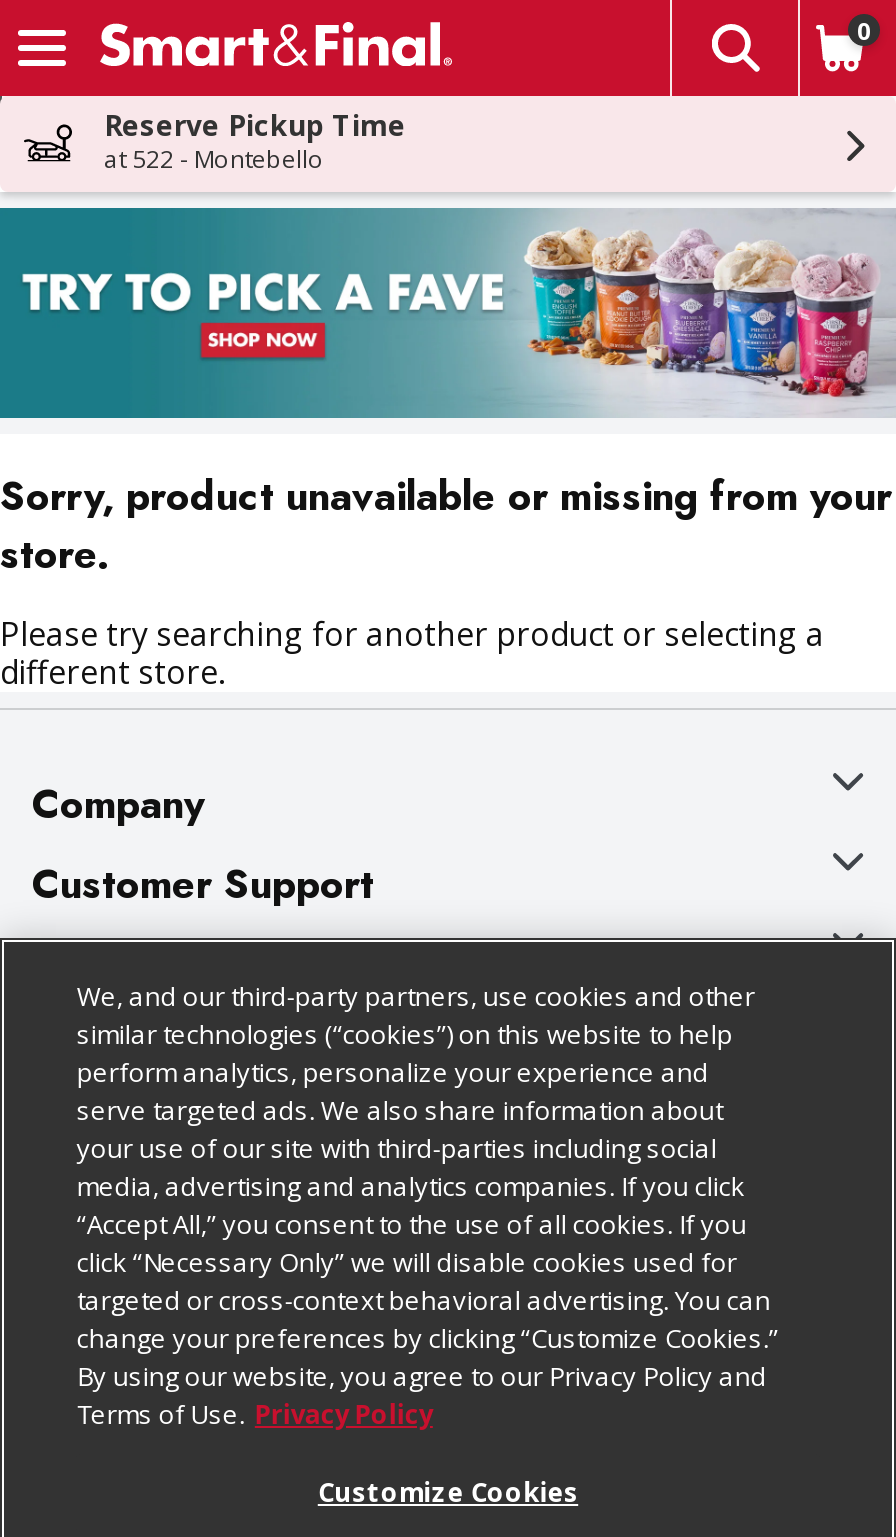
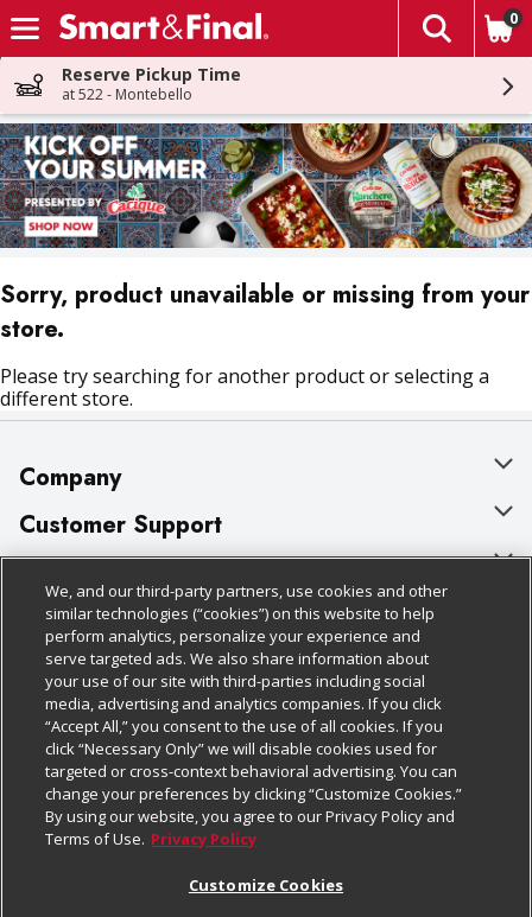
[6,206,890,420] [image] -> [4,122,528,249] [image]

